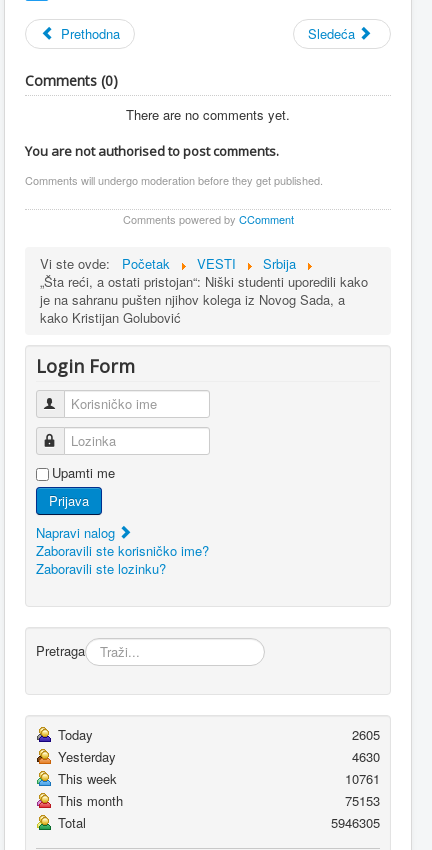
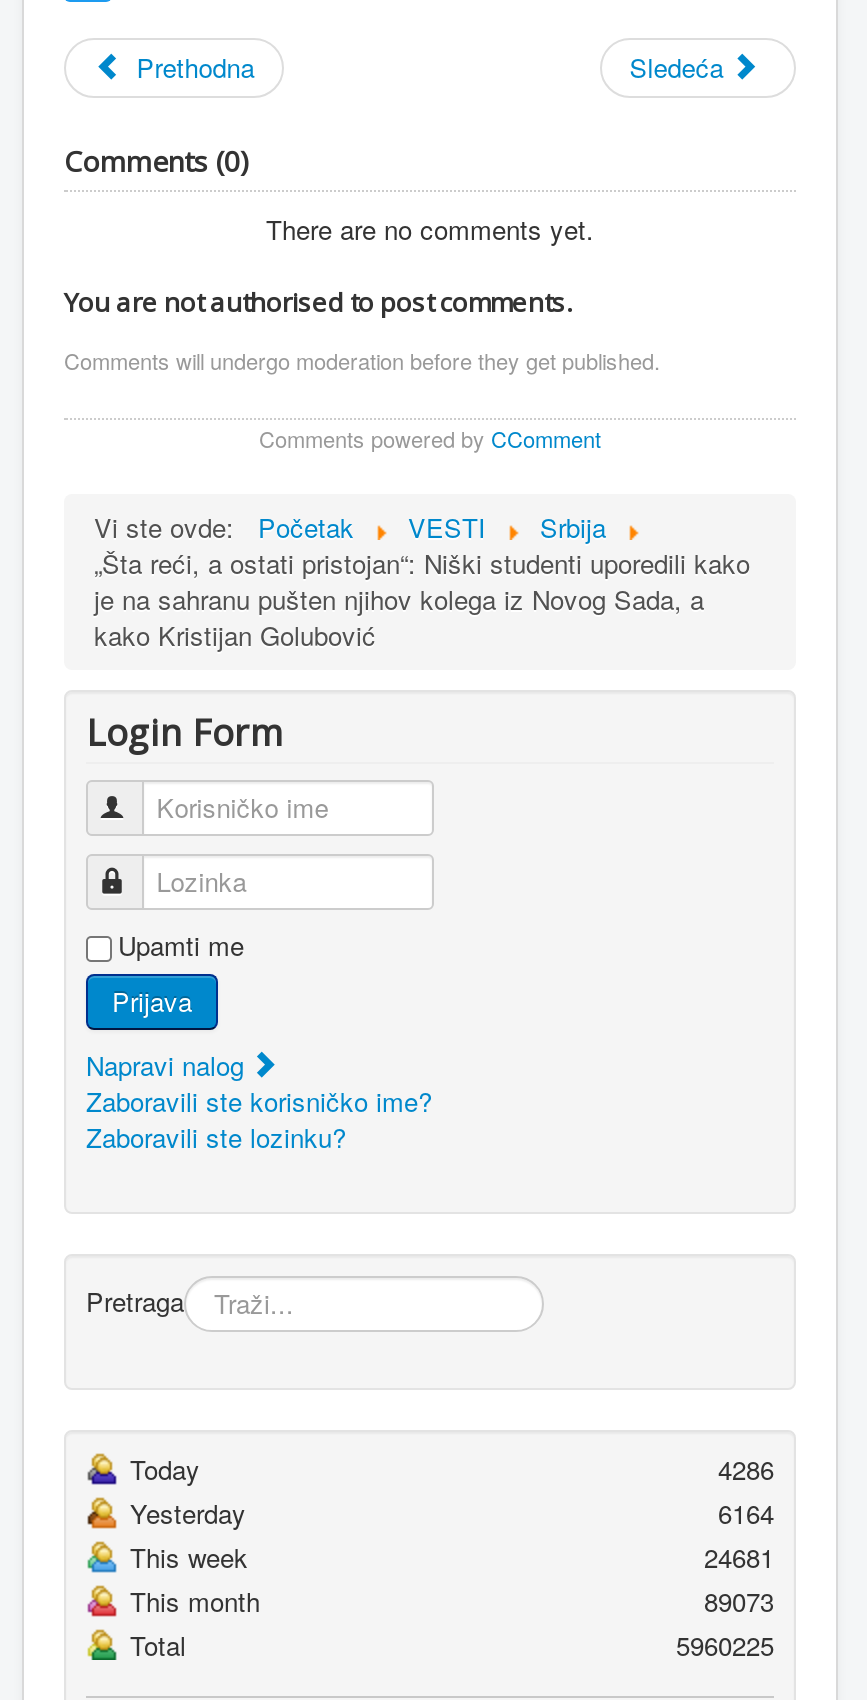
[352,725,380,744] 2605 -> [718,1450,774,1488] 4286
[352,747,380,766] 4630 -> [718,1494,774,1532] 6164
[345,769,380,788] 10761 -> [704,1538,774,1576] 24681
[345,791,380,810] 75153 -> [704,1582,774,1620] 89073
[331,813,380,832] 5946305 -> [676,1626,774,1664] 5960225

